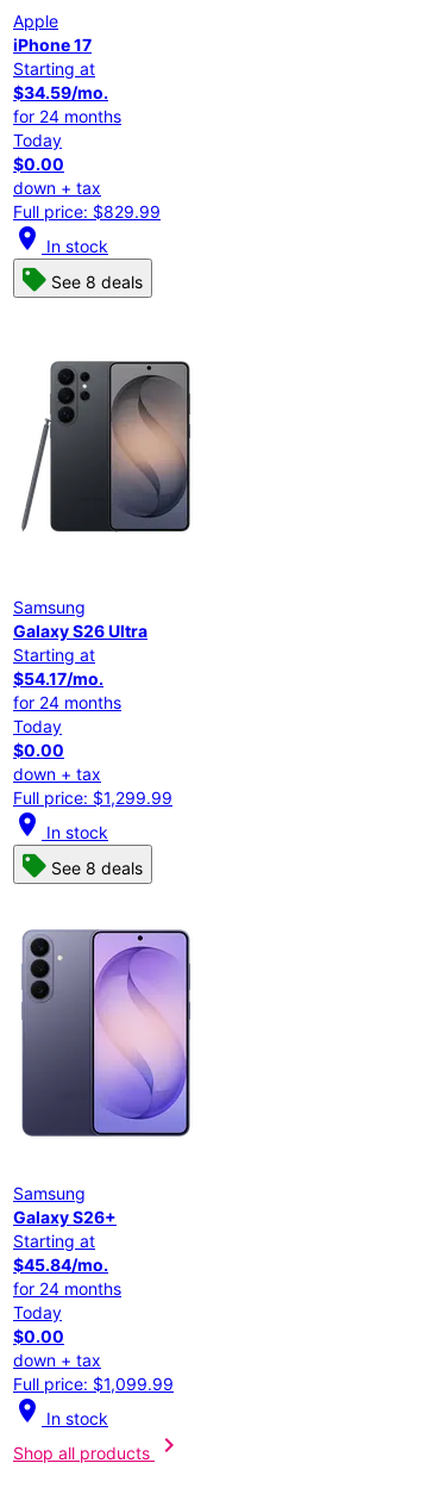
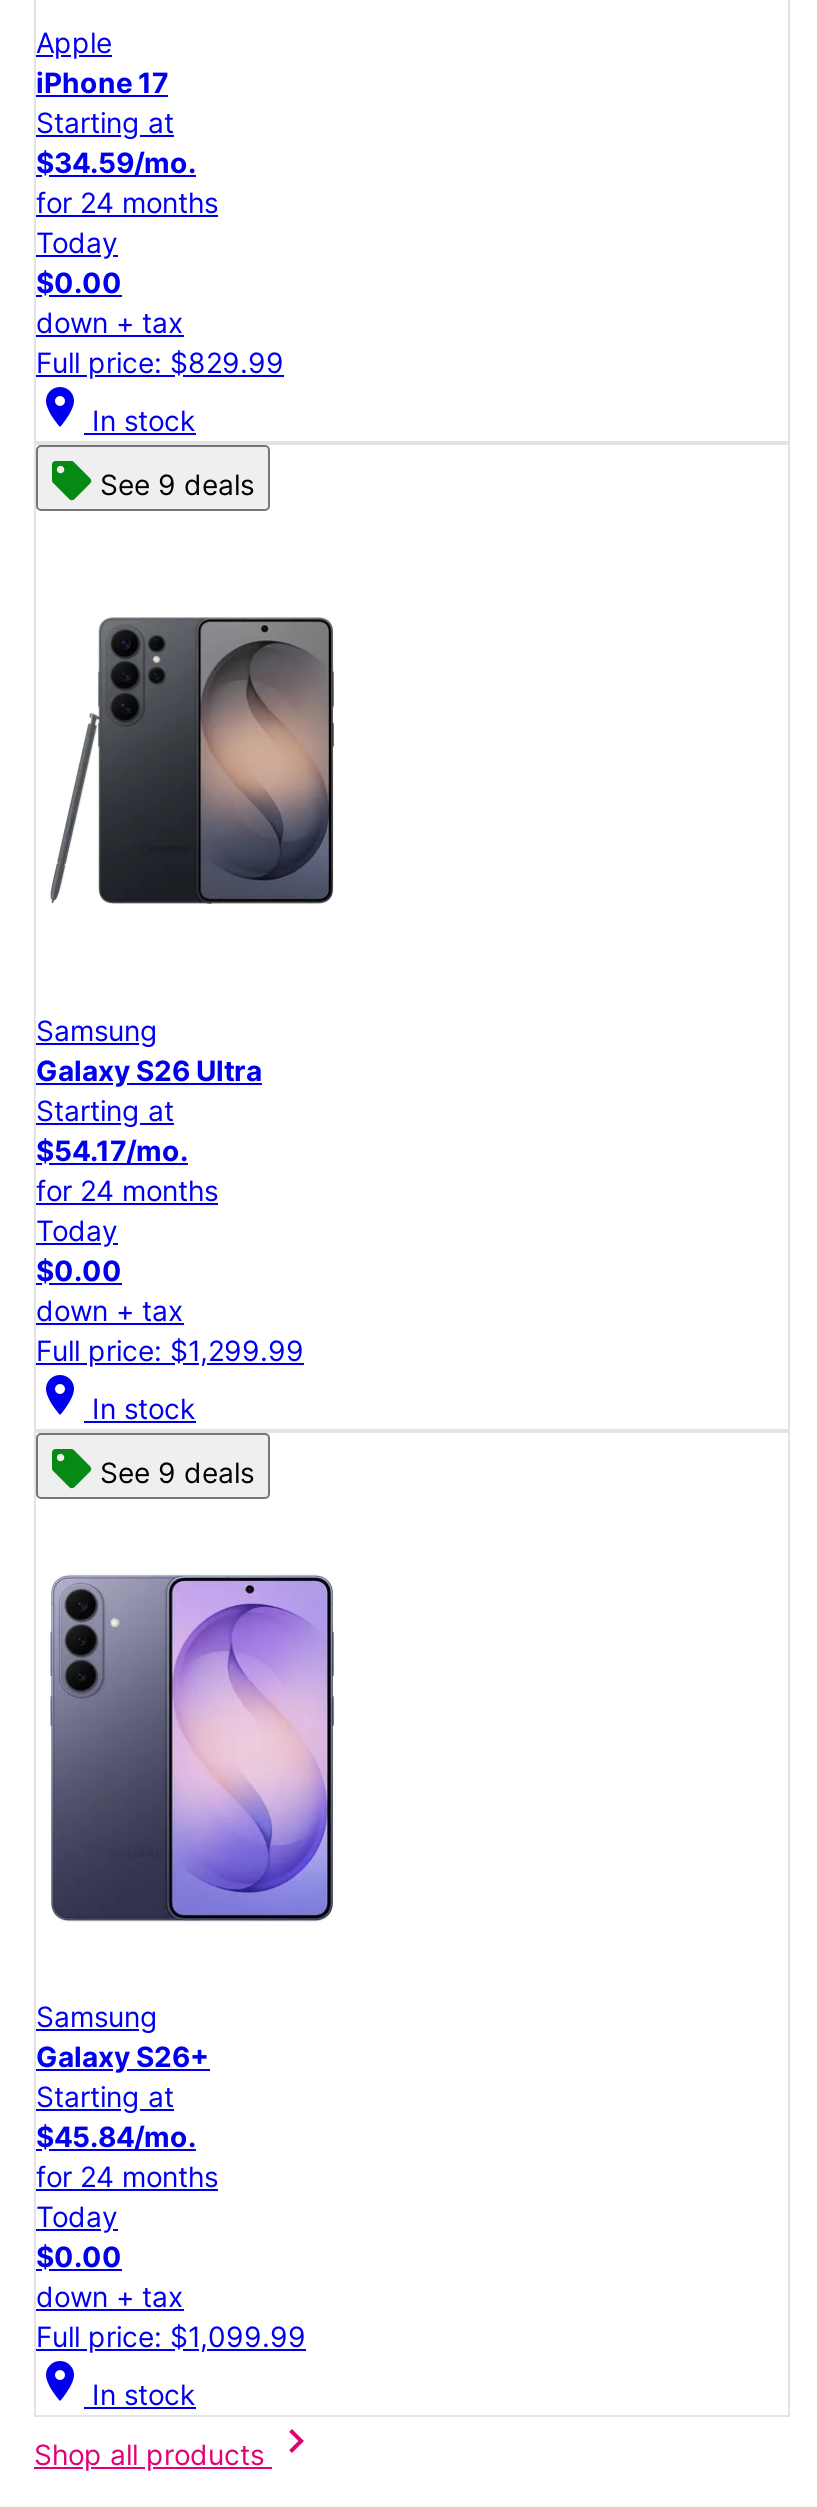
[51,272,143,292] See 8 deals -> [100,468,254,502] See 9 deals
[51,858,143,879] See 8 deals -> [100,1455,254,1489] See 9 deals

